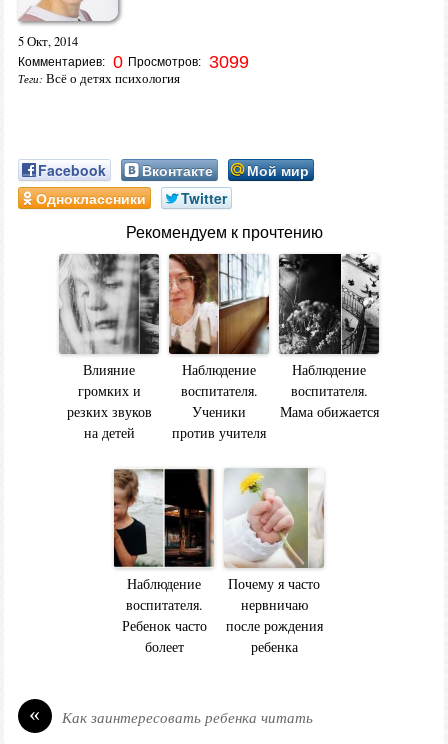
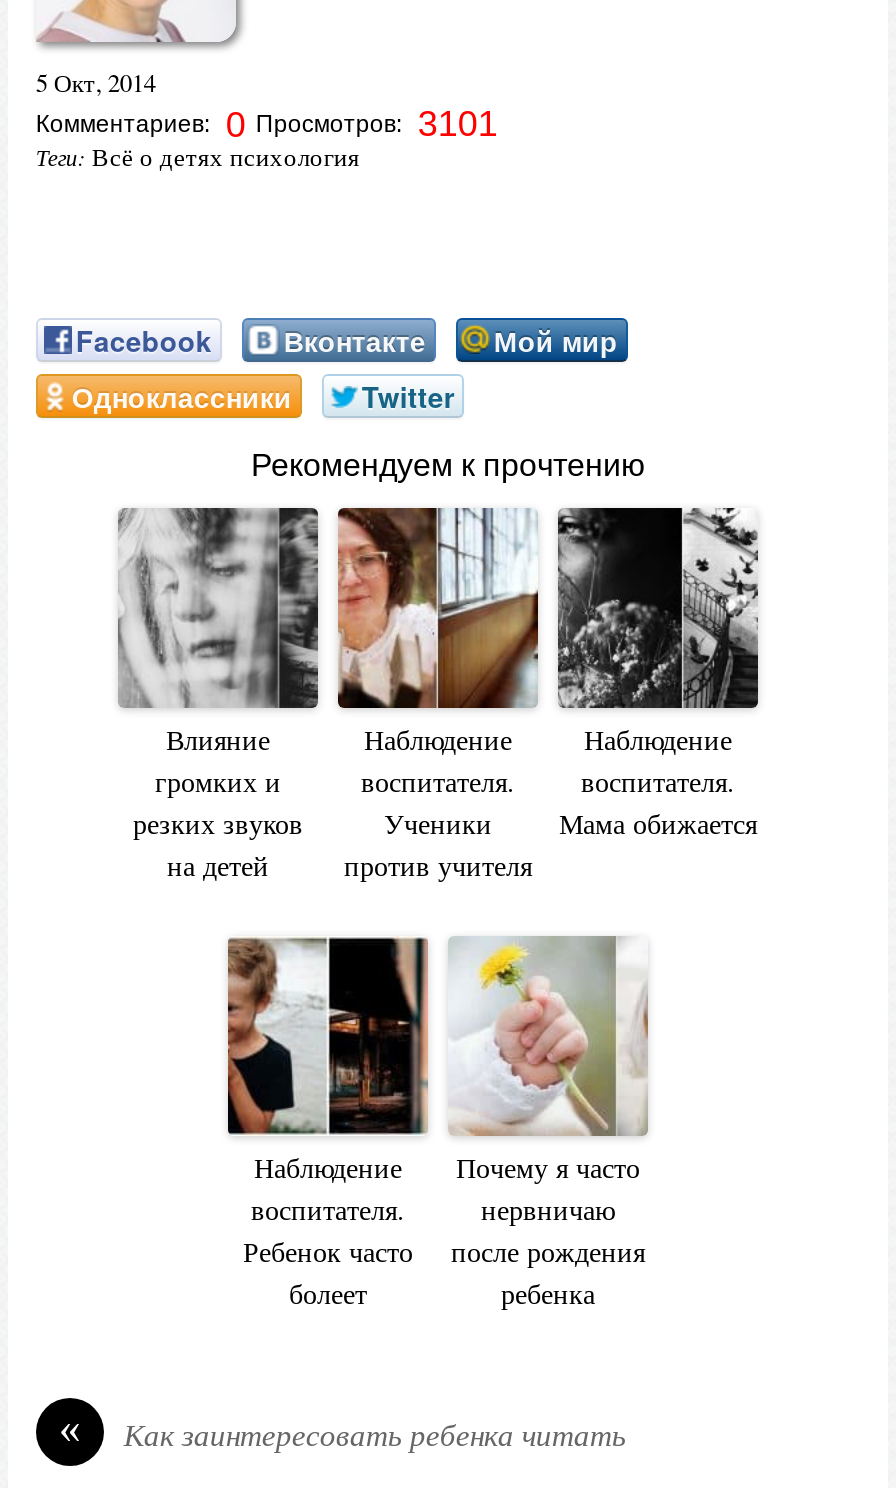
[18,52,249,72] Комментариев: 0 Просмотров: 3099 -> [36,104,498,144] Комментариев: 0 Просмотров: 3101

